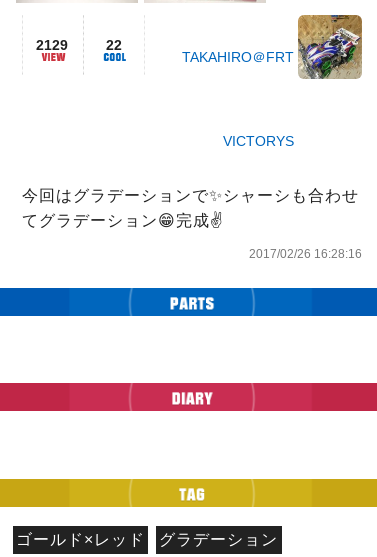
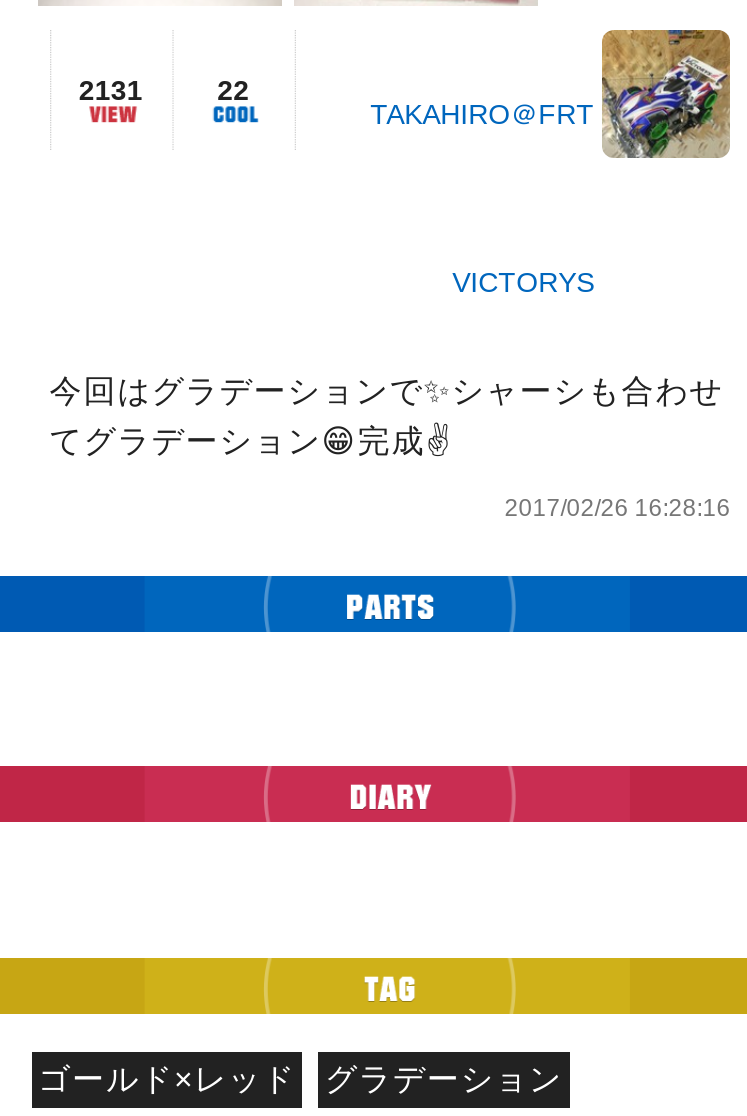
[36,37,68,53] 2129 -> [79,73,143,105] 2131

